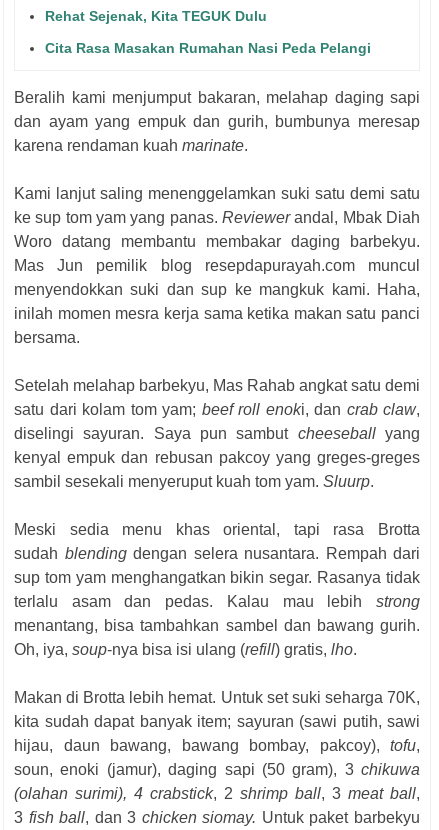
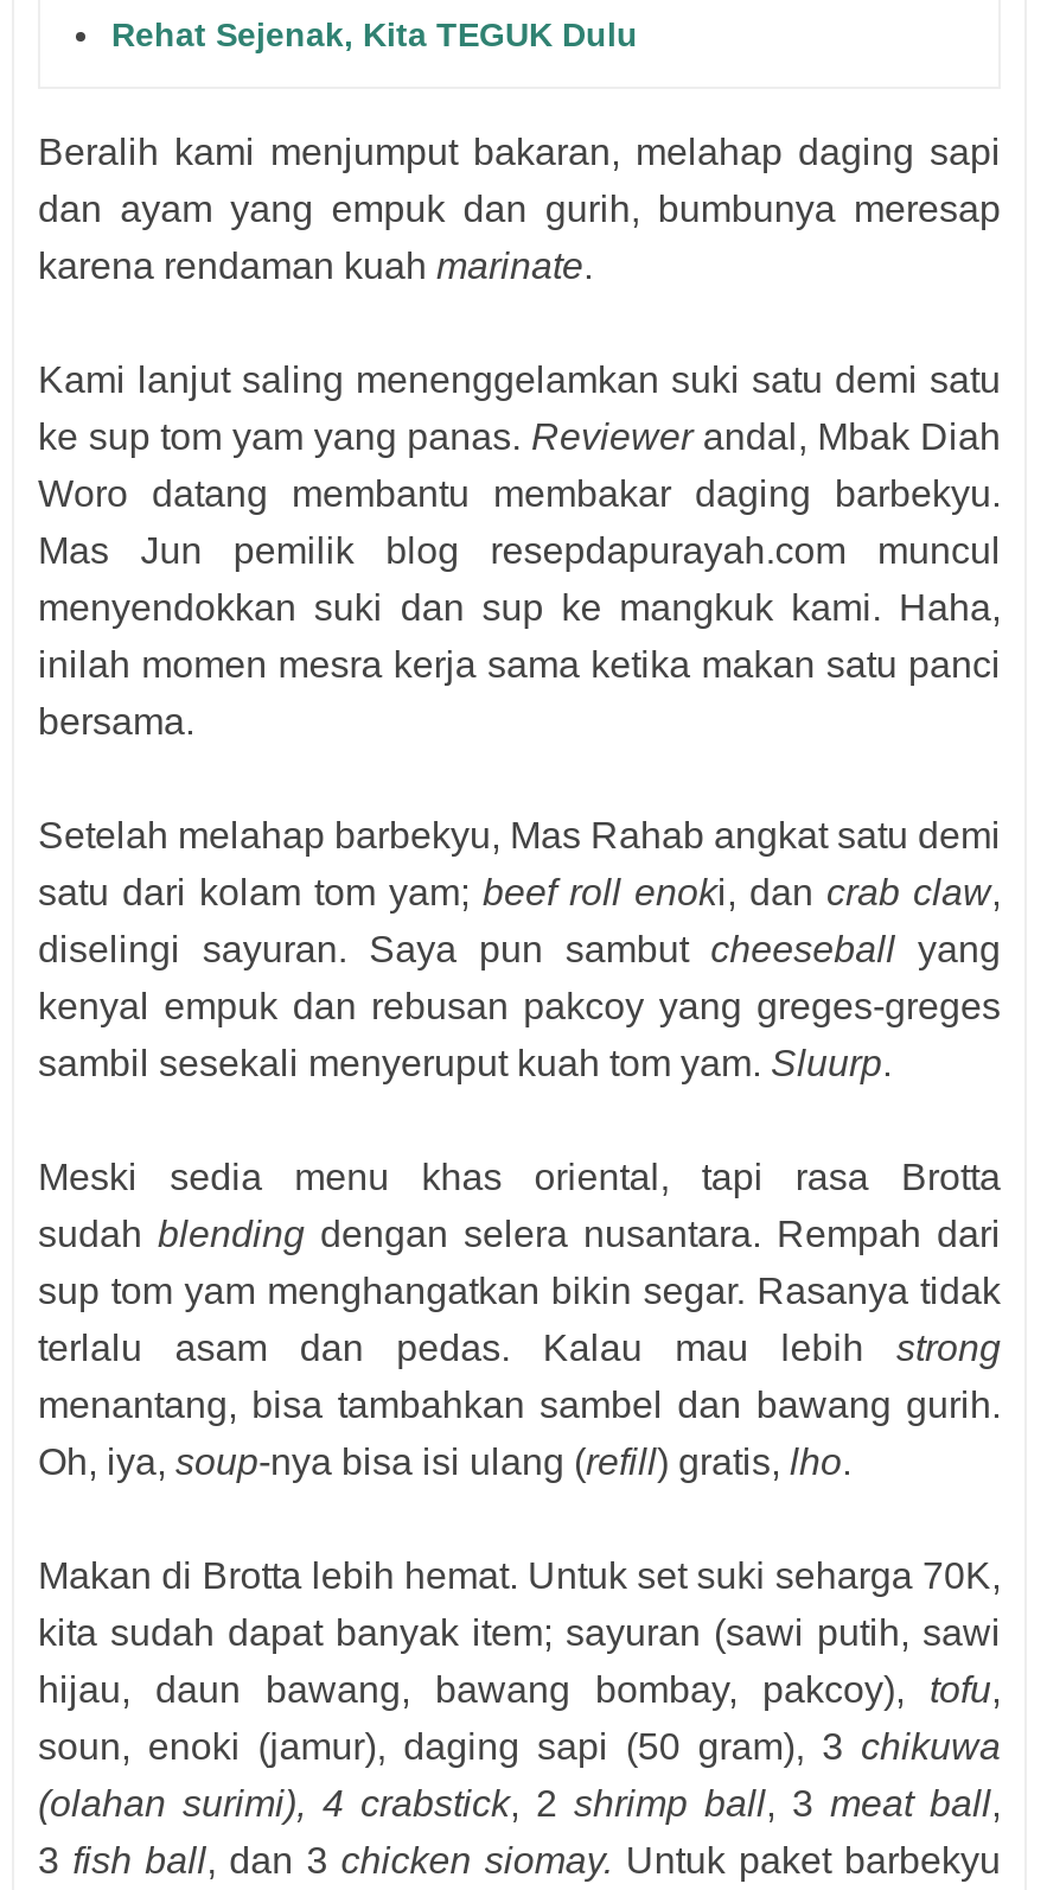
[45,40,371,56] Cita Rasa Masakan Rumahan Nasi Peda Pelangi -> none

